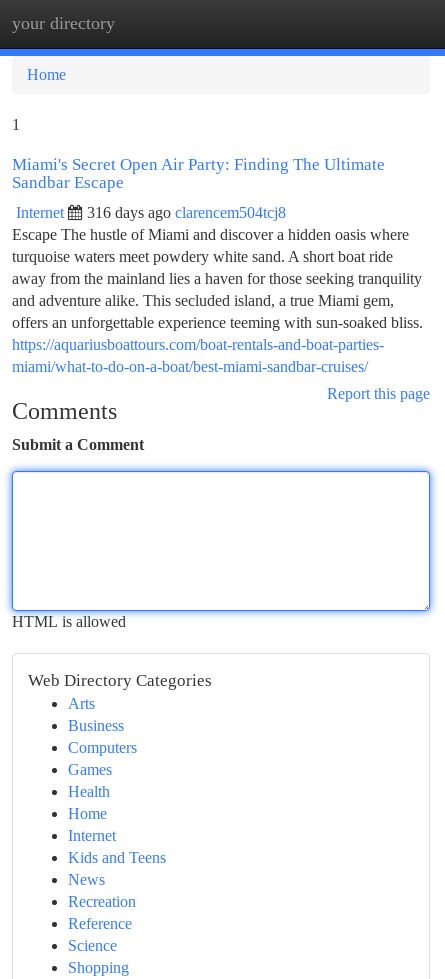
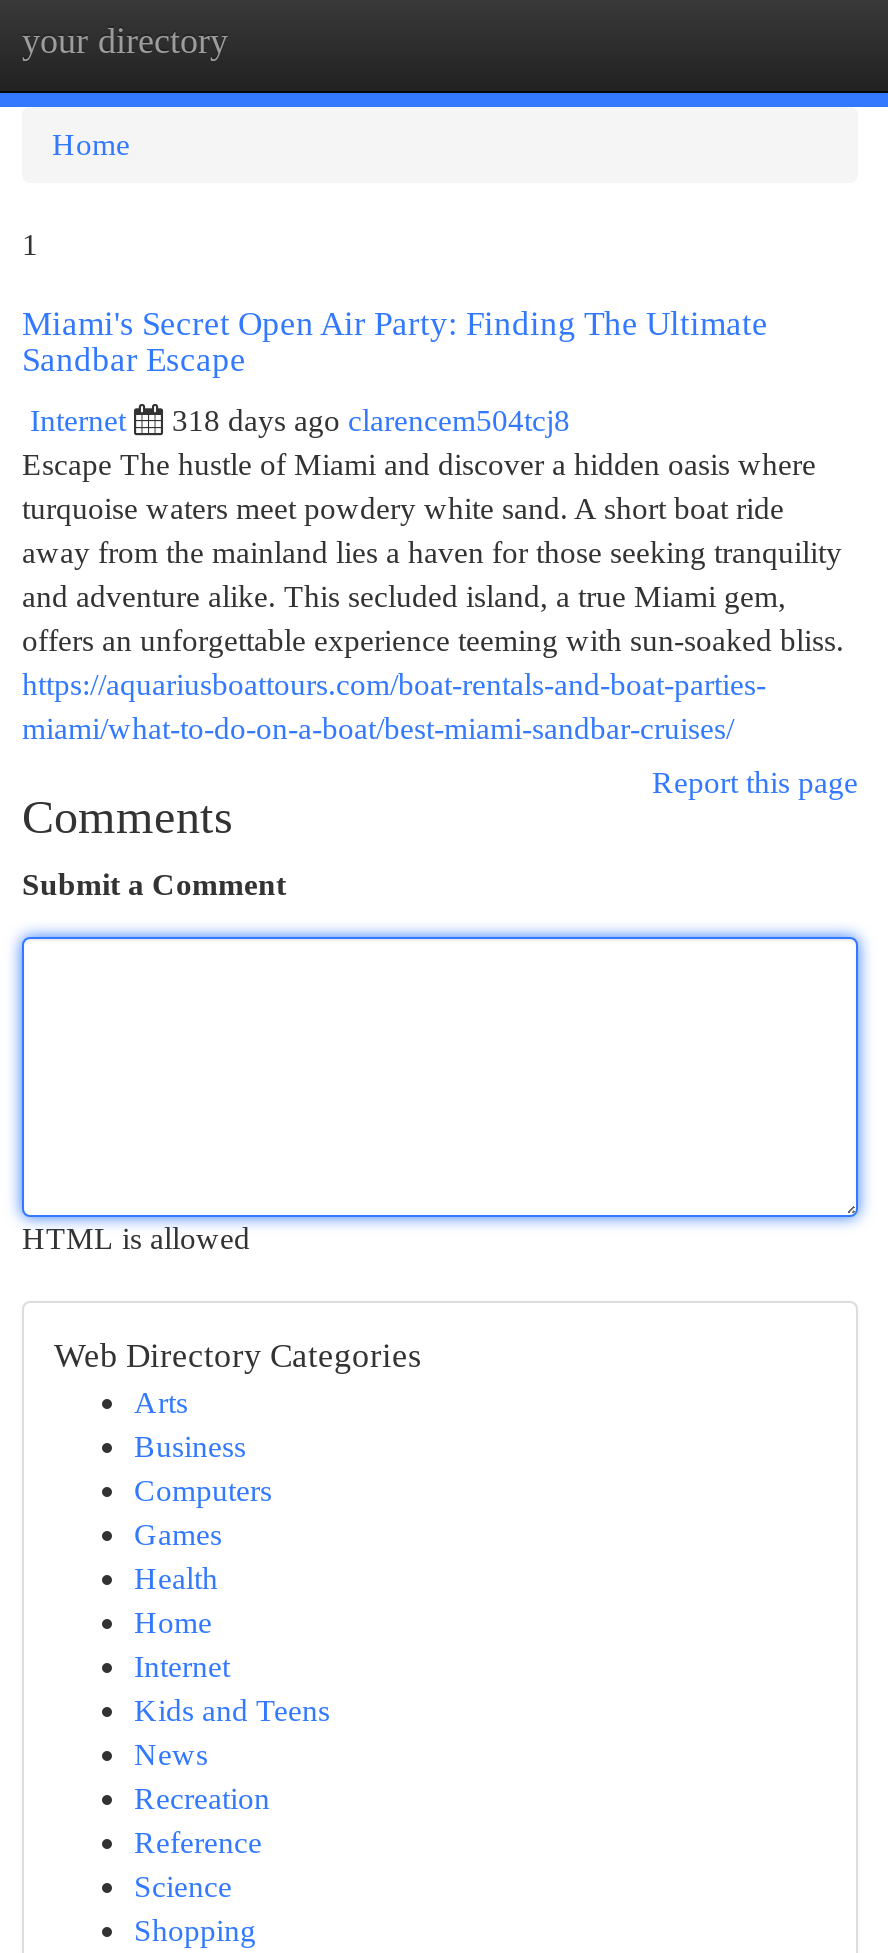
[87,204,286,221] 316 days ago clarencem504tcj8 -> [172,403,570,437] 318 days ago clarencem504tcj8

